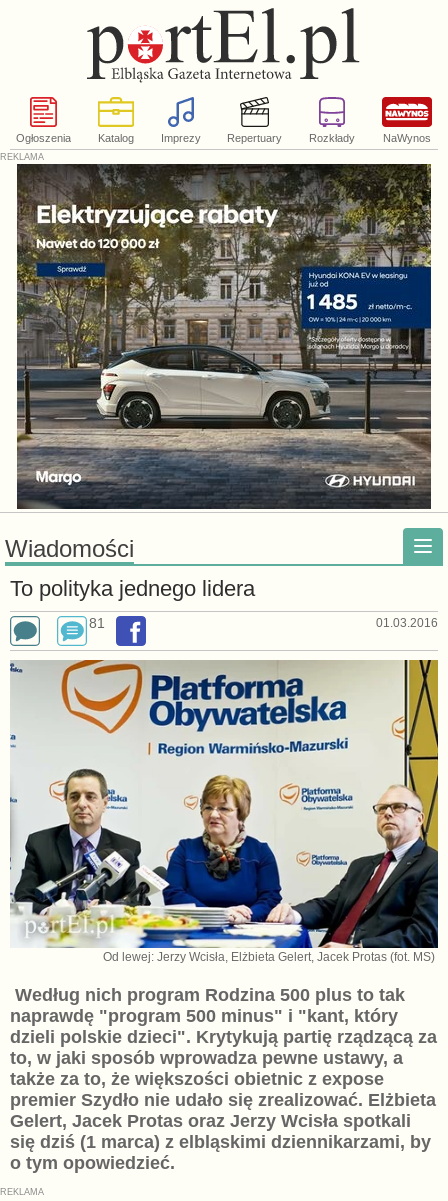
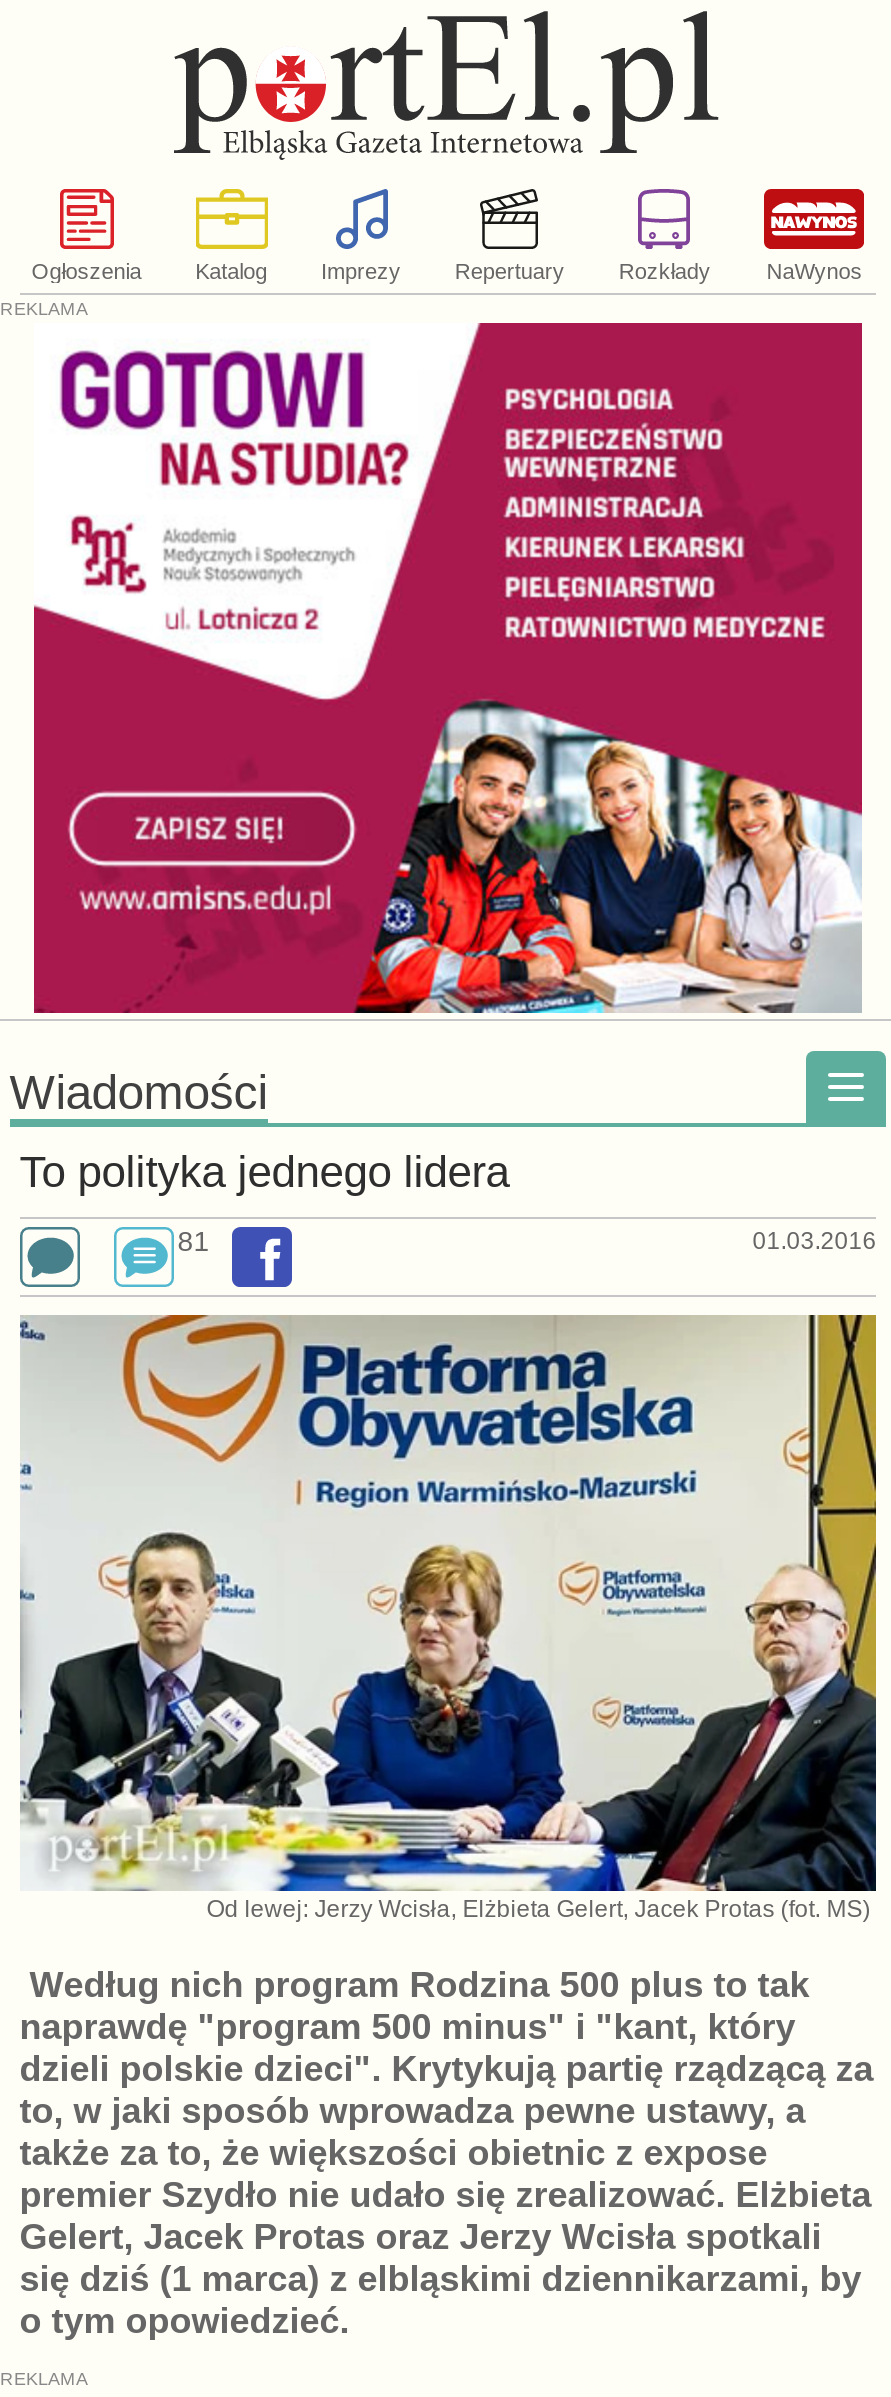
[16,163,432,510] [image] -> [32,321,864,1015] [image]

